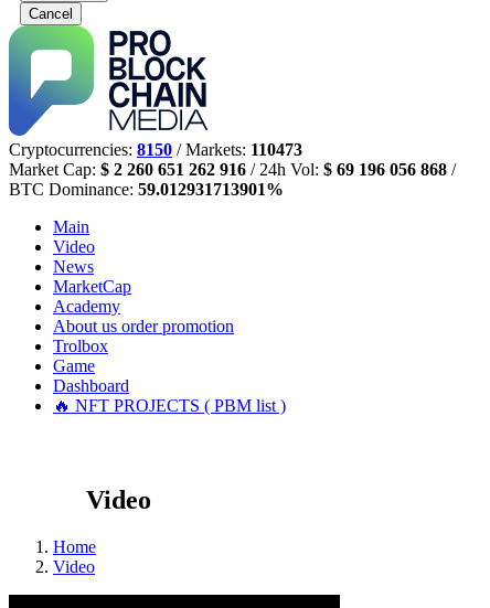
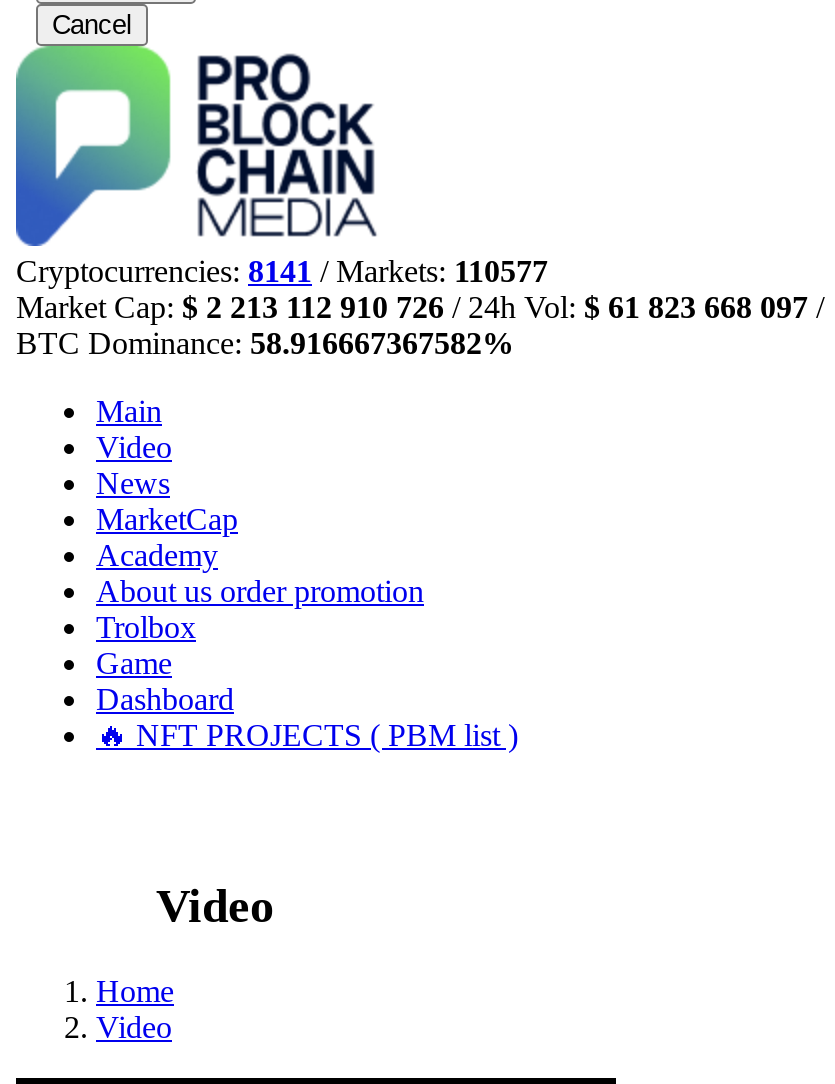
[9,140,302,159] Cryptocurrencies: 8150 / Markets: 110473 -> [16,254,548,288] Cryptocurrencies: 8141 / Markets: 110577
[9,160,456,179] Market Cap: $ 2 260 651 262 916 / 24h Vol: $ 69 196 056 868 / -> [16,290,824,324] Market Cap: $ 2 213 112 910 726 / 24h Vol: $ 61 823 668 097 /
[9,180,284,199] BTC Dominance: 59.012931713901% -> [16,326,514,360] BTC Dominance: 58.916667367582%

